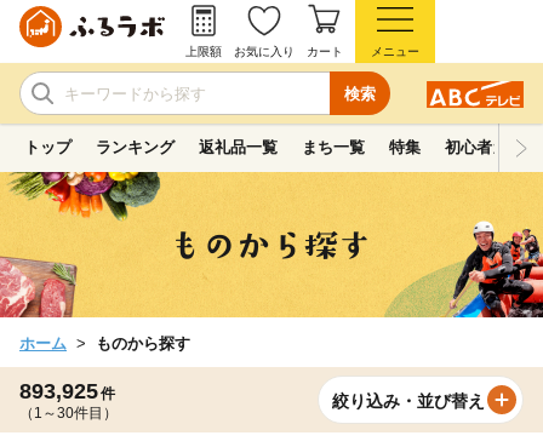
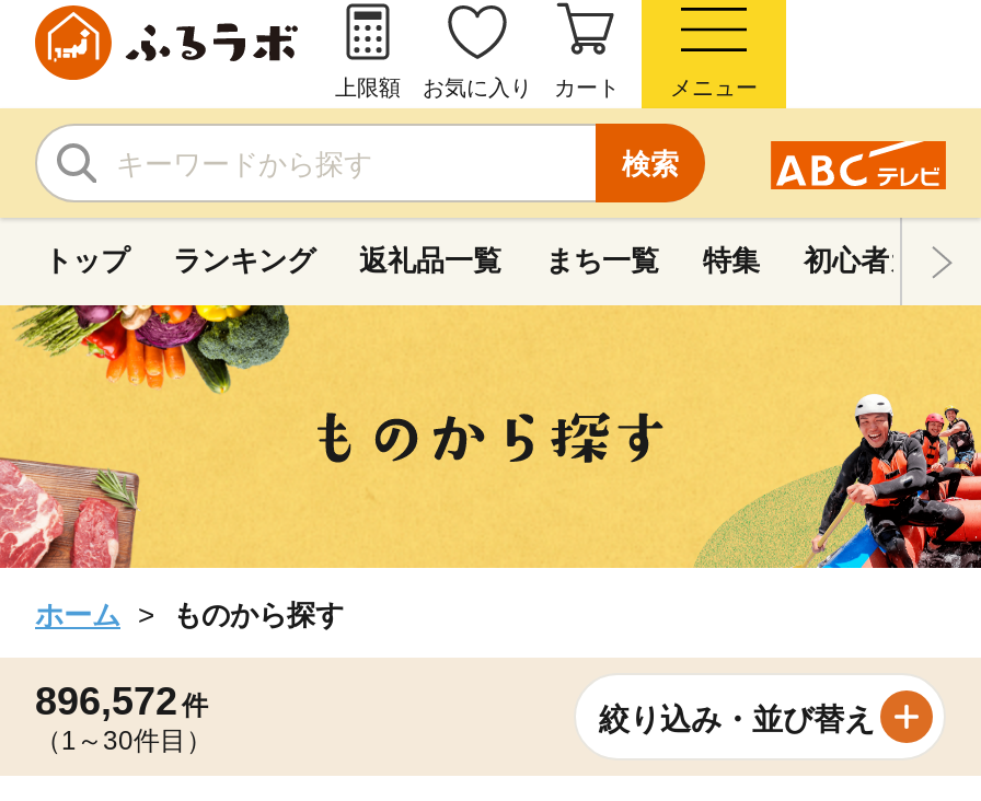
[19,379,115,403] 893,925 件 -> [35,680,208,723] 896,572 件

